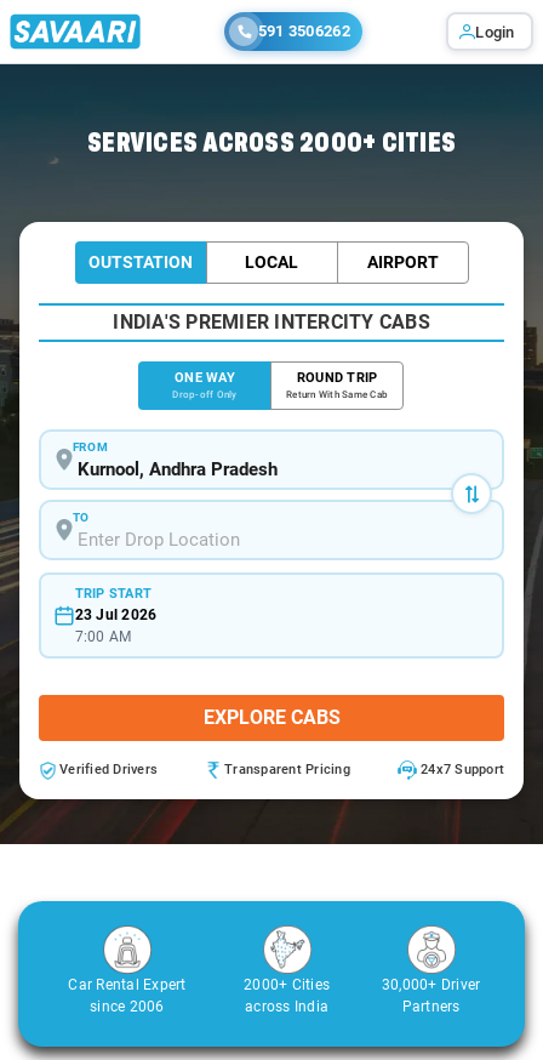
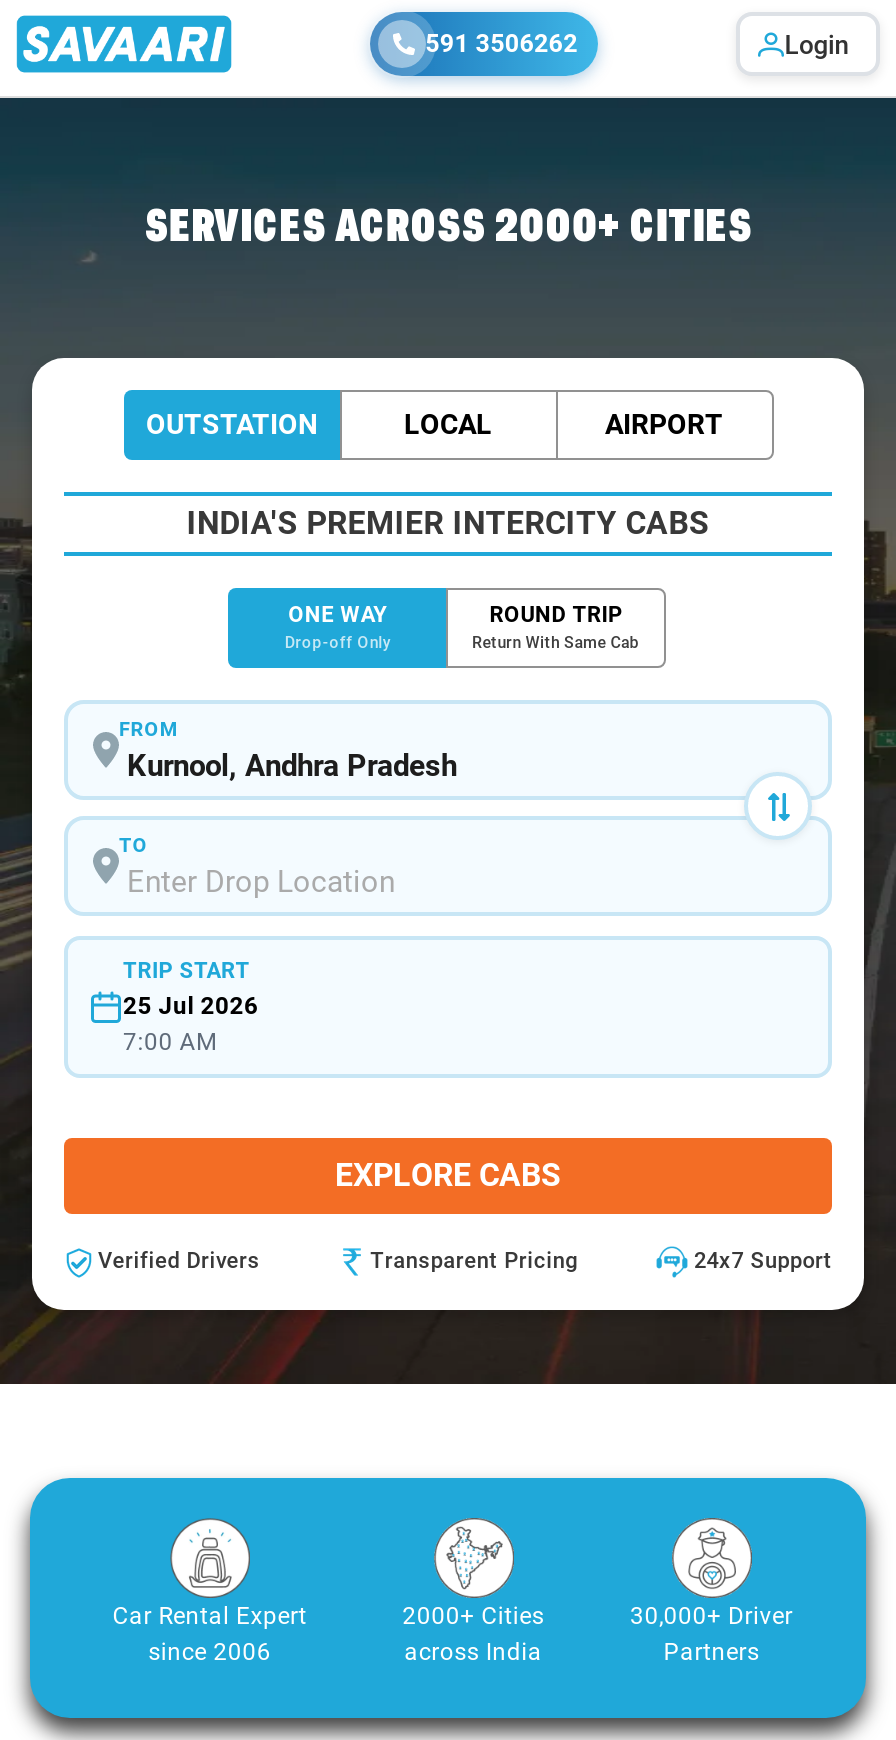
[75,606,157,623] 23 Jul 2026 -> [123,991,258,1019] 25 Jul 2026

